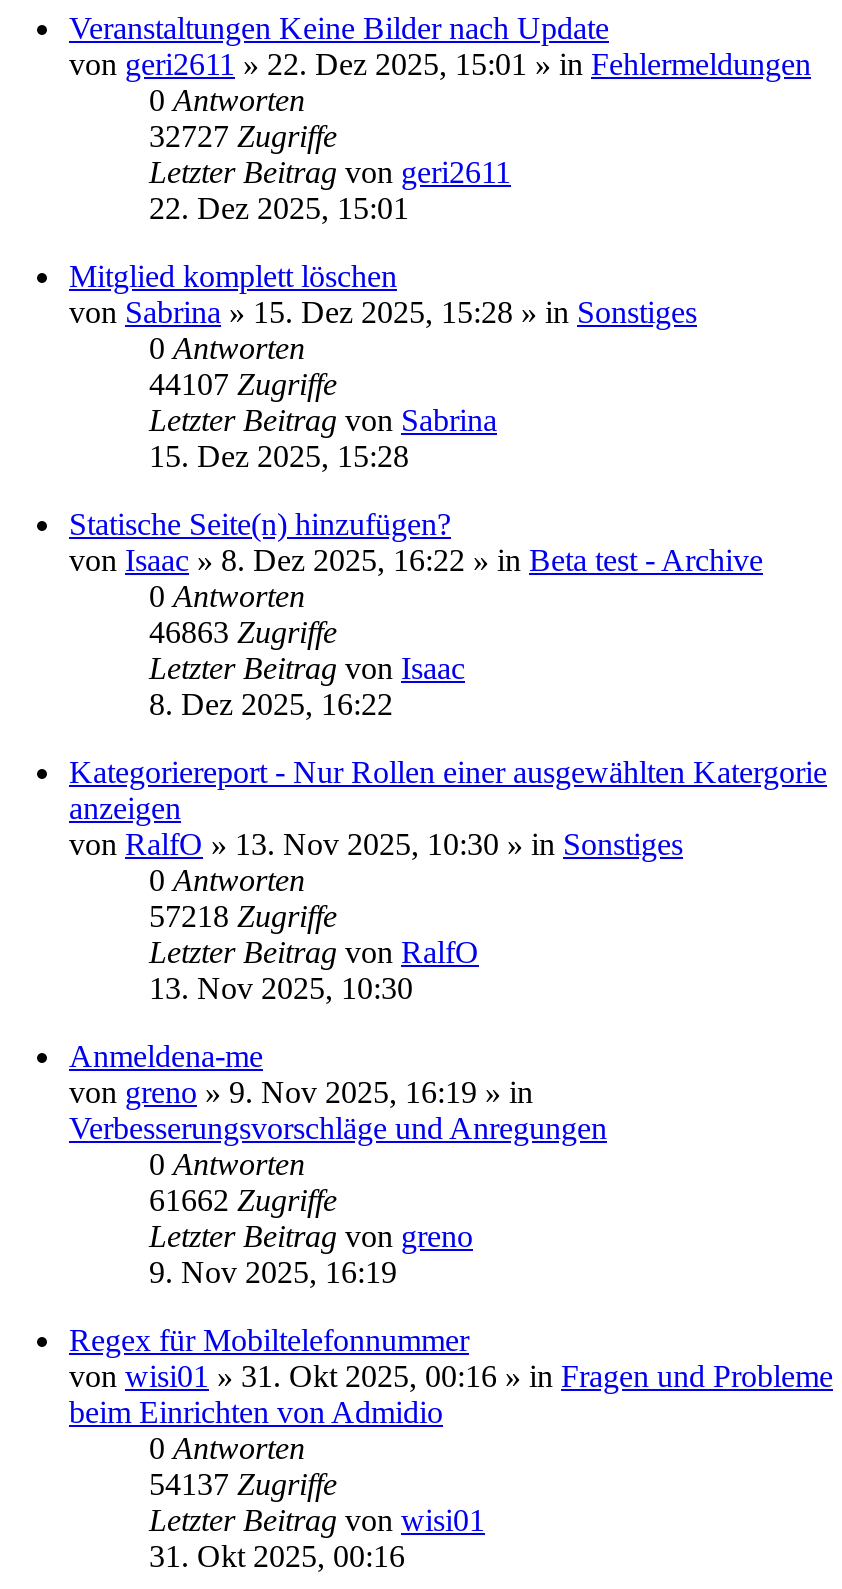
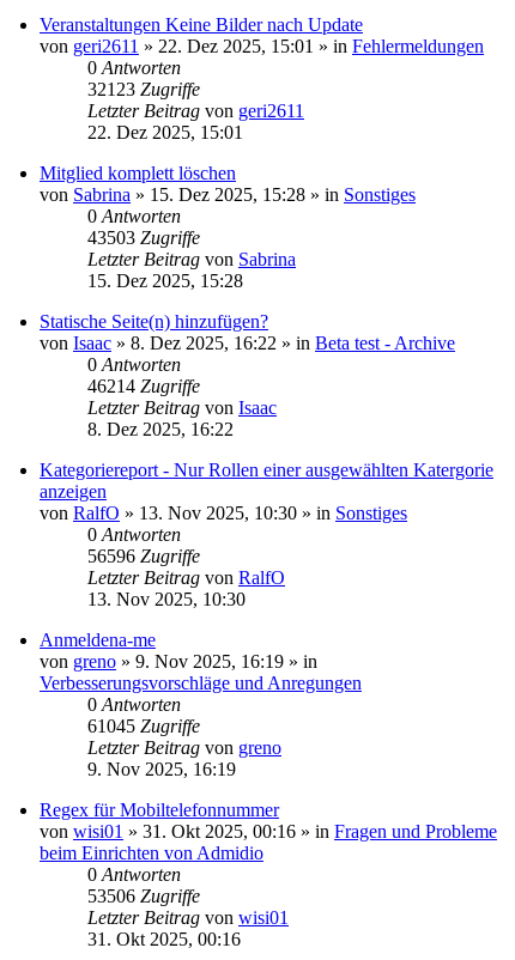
[149,119,337,153] 32727 Zugriffe -> [87,79,200,99] 32123 Zugriffe
[149,367,337,401] 44107 Zugriffe -> [87,227,200,248] 43503 Zugriffe
[149,615,337,649] 46863 Zugriffe -> [87,376,200,396] 46214 Zugriffe
[149,899,337,933] 57218 Zugriffe -> [87,546,200,566] 56596 Zugriffe
[149,1183,337,1217] 61662 Zugriffe -> [87,716,200,736] 61045 Zugriffe
[149,1467,337,1501] 54137 Zugriffe -> [87,886,200,906] 53506 Zugriffe

